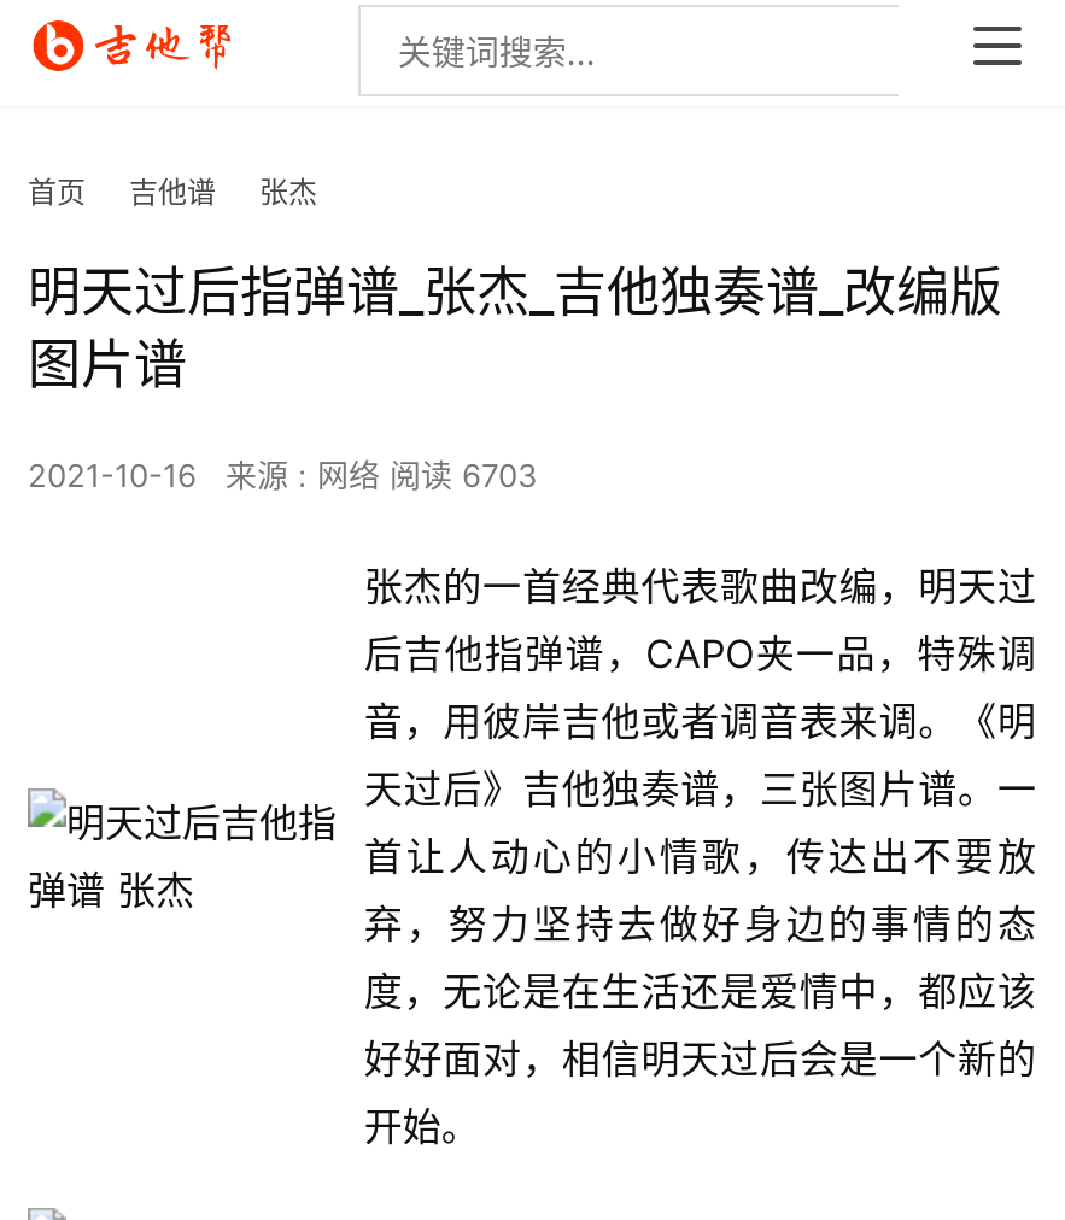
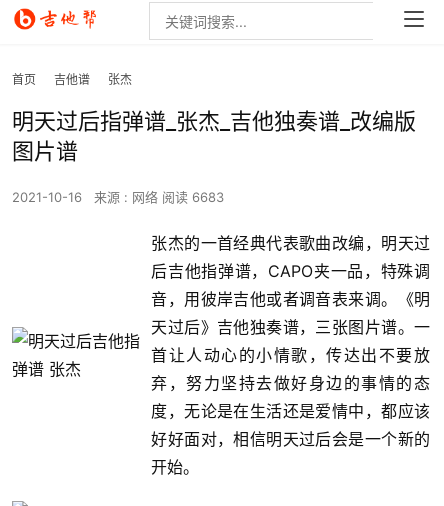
[28,456,537,495] 2021-10-16 来源 : 网络阅读 6703 -> [12,189,224,205] 2021-10-16 来源 : 网络阅读 6683

